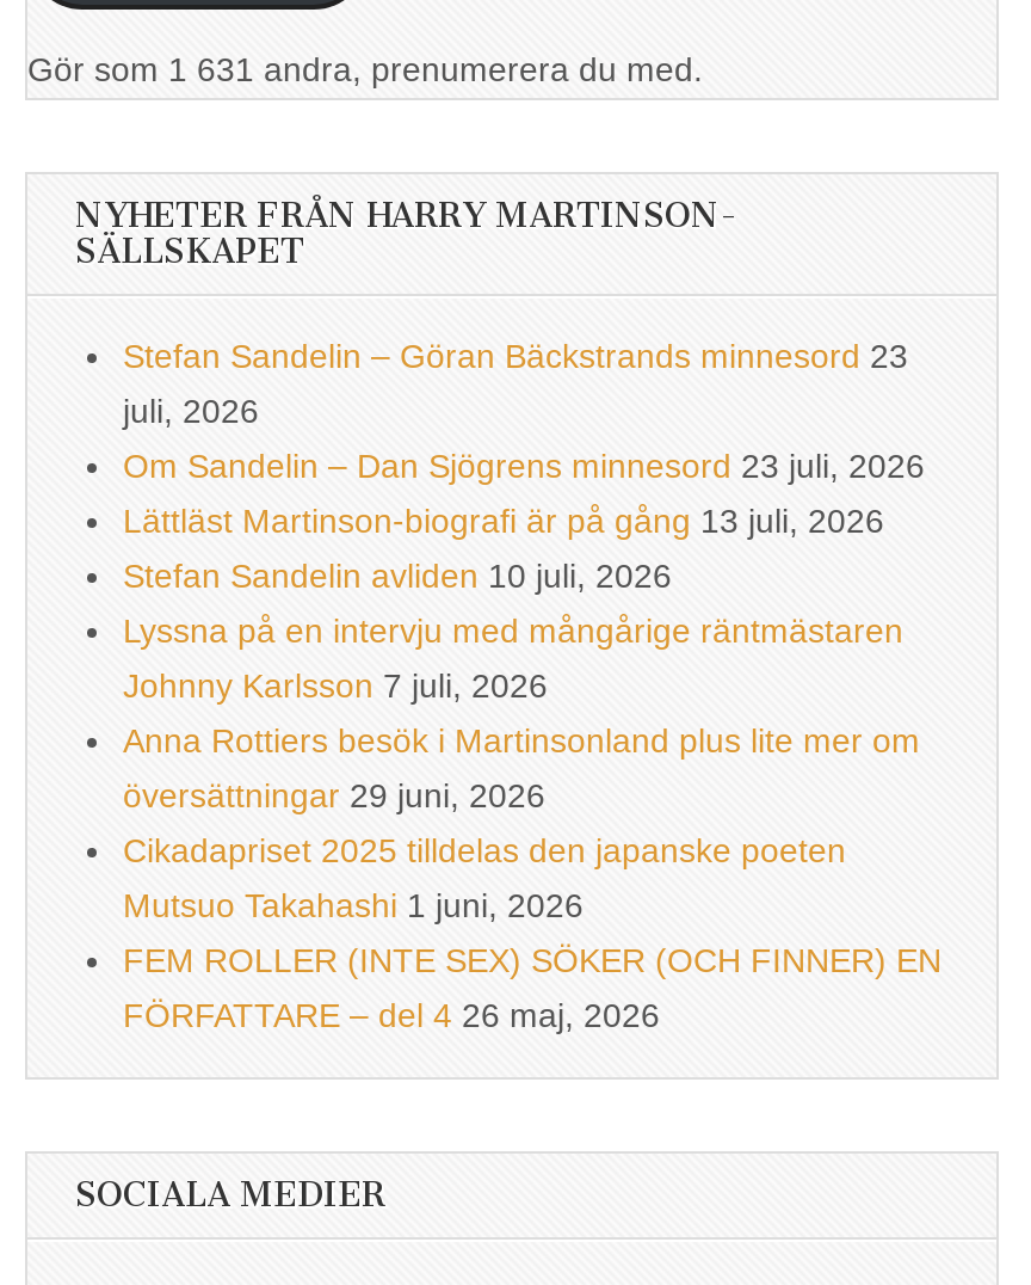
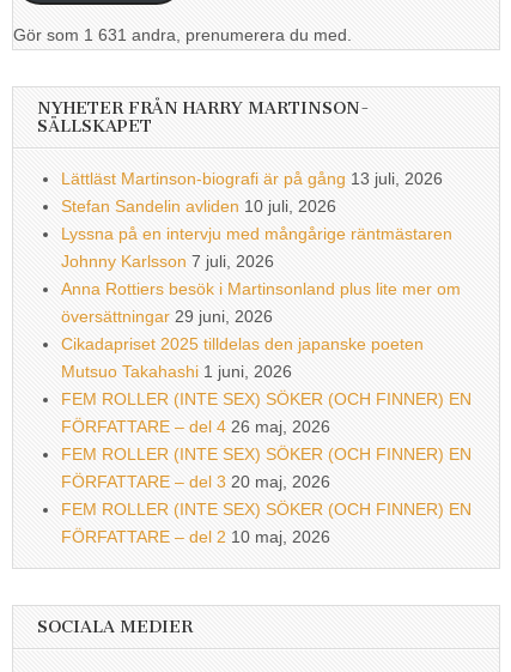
[123,336,925,484] Stefan Sandelin – Göran Bäckstrands minnesord 23 | juli, 2026 | Om Sandelin – Dan Sjögrens minnesord 23 juli, 2026 -> none
moved [123,500,942,1033] -> [61,168,472,435]: Lättläst Martinson-biografi är på gång 13 juli, 2026 | Stefan Sandelin avliden 10 juli, 2026 | Lyssna på en intervju med mångårige räntmästaren | ... | FEM ROLLER (INTE SEX) SÖKER (OCH FINNER) EN | FÖRFATTARE – del 4 26 maj, 2026
none -> [61,444,472,546] FEM ROLLER (INTE SEX) SÖKER (OCH FINNER) EN | FÖRFATTARE – del 3 20 maj, 2026 | FEM ROLLER (INTE SEX) SÖKER (OCH FINNER) EN | FÖRFATTARE – del 2 10 maj, 2026

